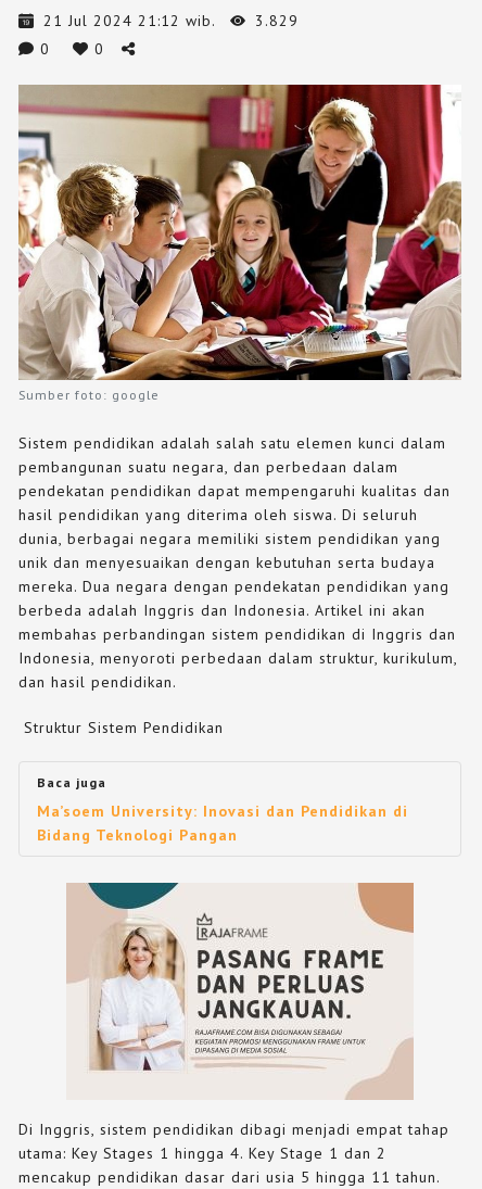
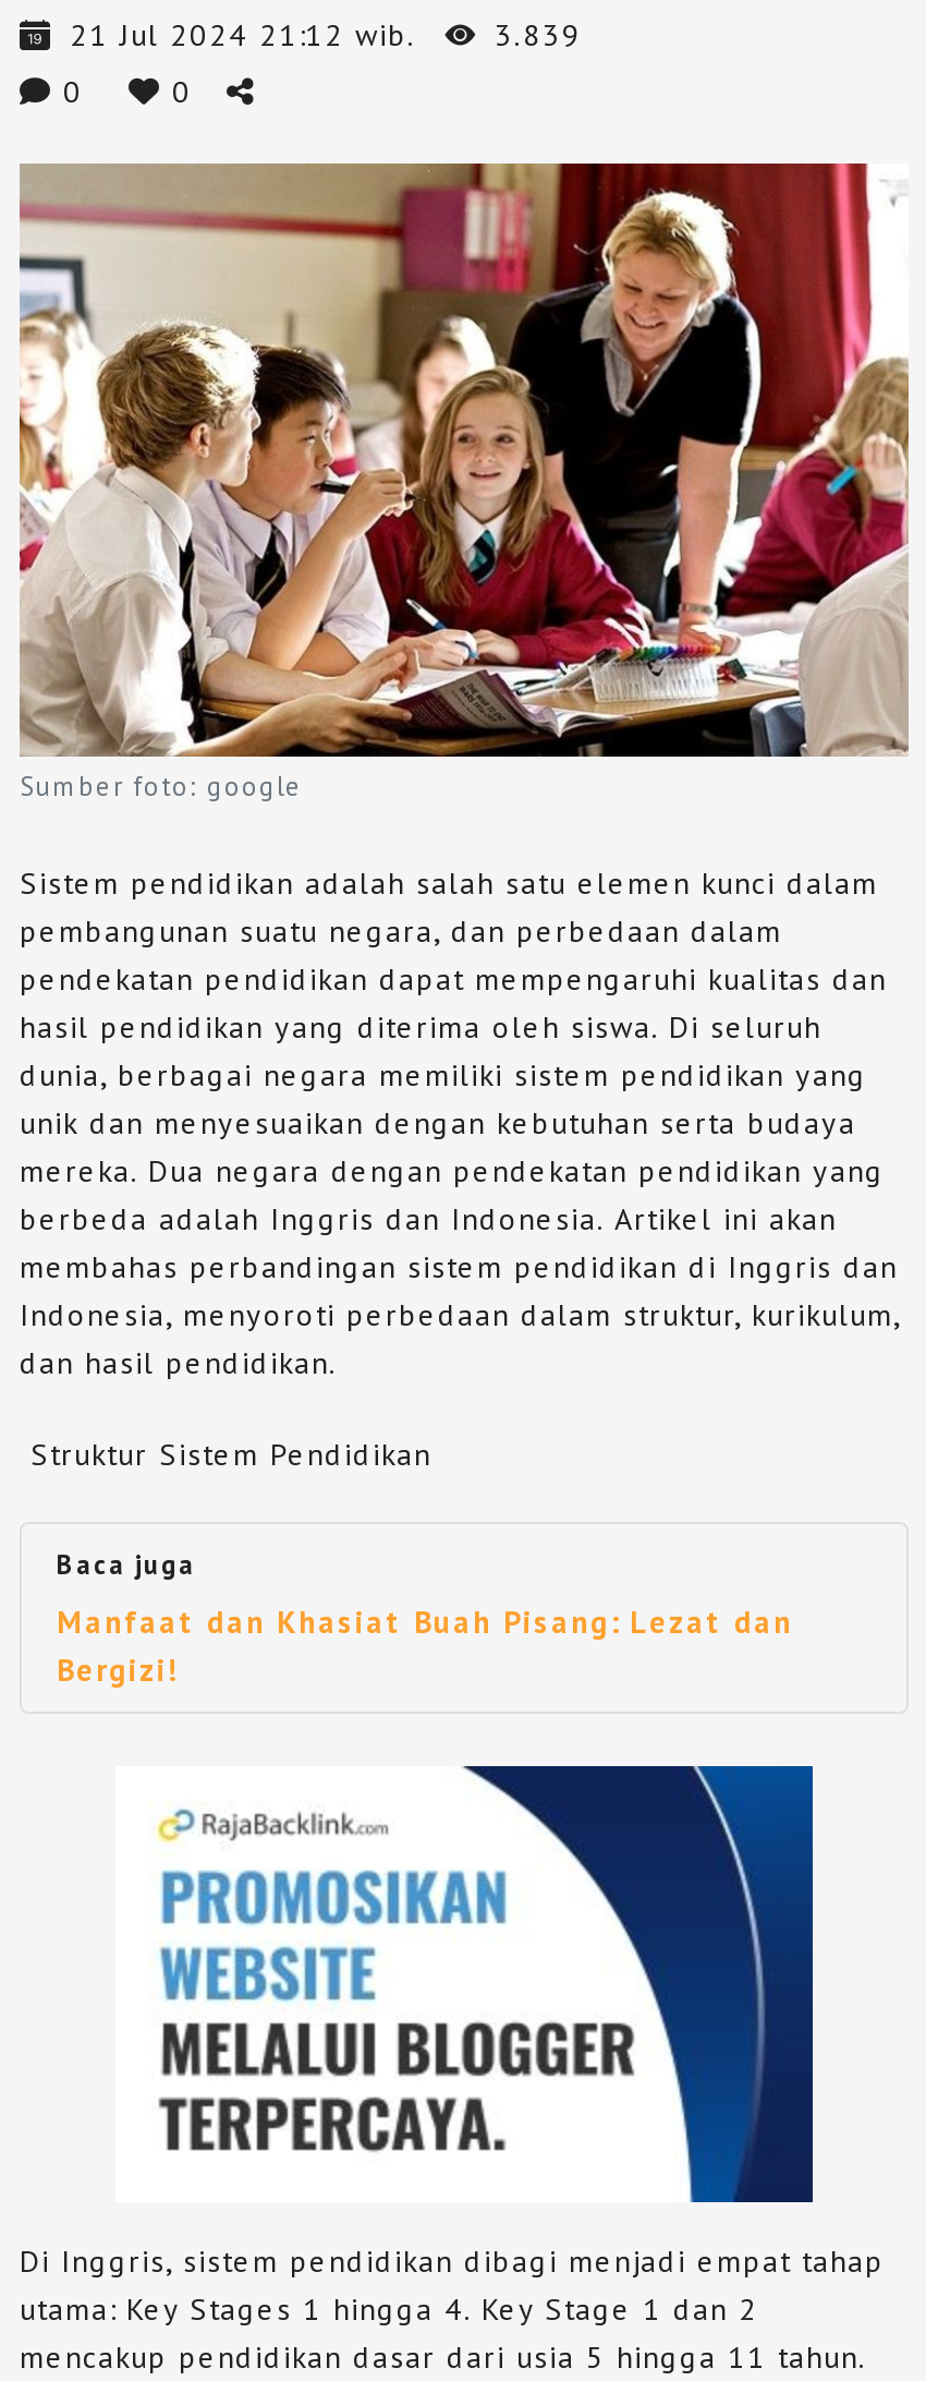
[43,11,299,30] 21 Jul 2024 21:12 wib. 3.829 -> [70,15,582,55] 21 Jul 2024 21:12 wib. 3.839
[37,802,408,845] Ma’soem University: Inovasi dan Pendidikan di | Bidang Teknologi Pangan -> [57,1603,793,1690] Manfaat dan Khasiat Buah Pisang: Lezat dan | Bergizi!
[66,882,415,1100] [image] -> [118,1764,815,2204] [image]

